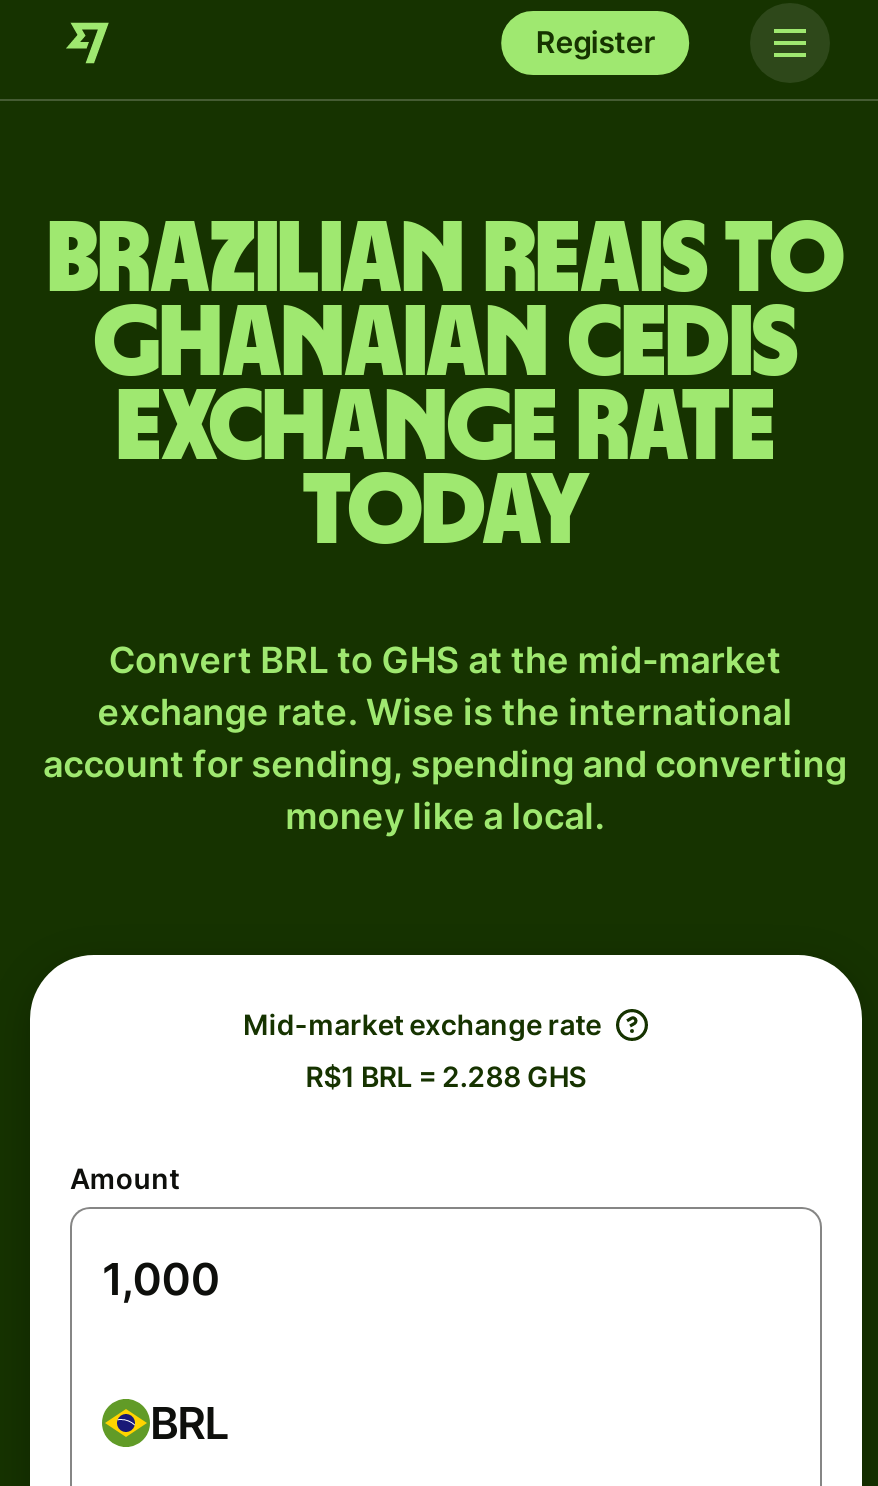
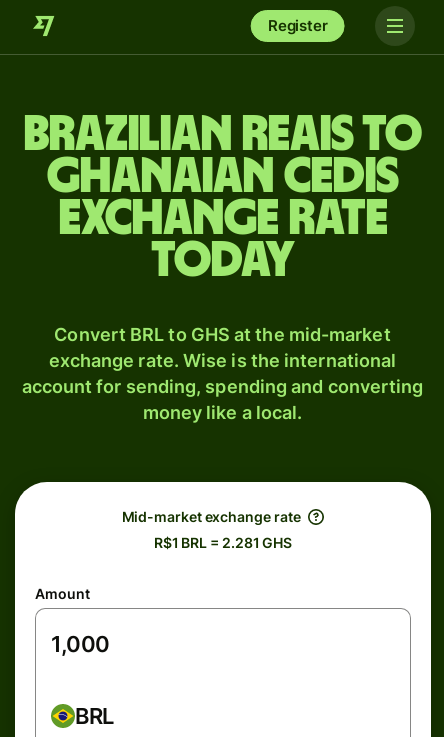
[306,1059,586,1093] R$1 BRL = 2.288 GHS -> [154,534,292,551] R$1 BRL = 2.281 GHS

